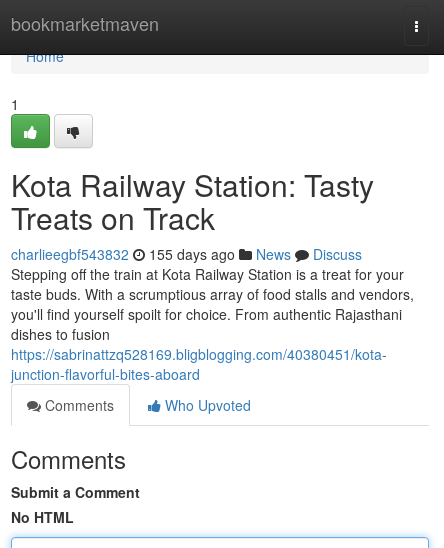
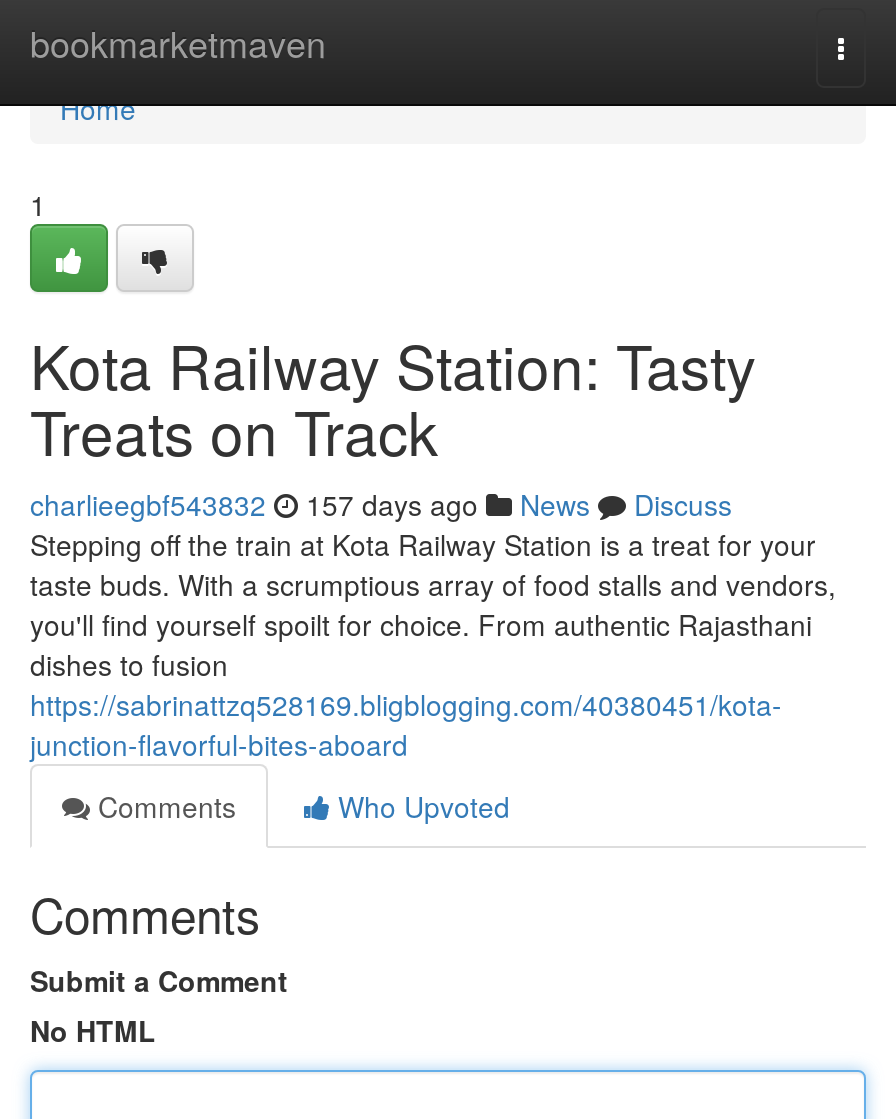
[11,244,362,264] charlieegbf543832 155 days ago News Discuss -> [30,484,732,524] charlieegbf543832 157 days ago News Discuss

